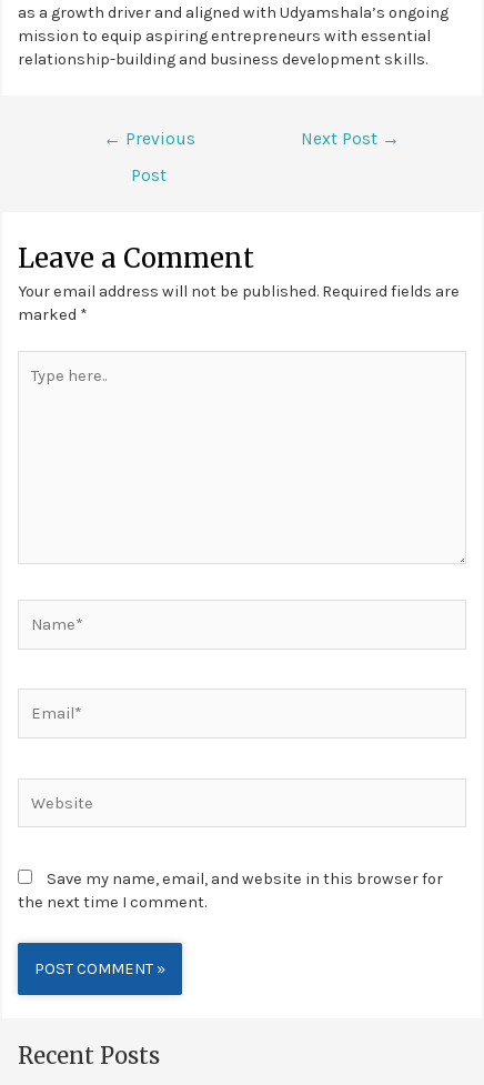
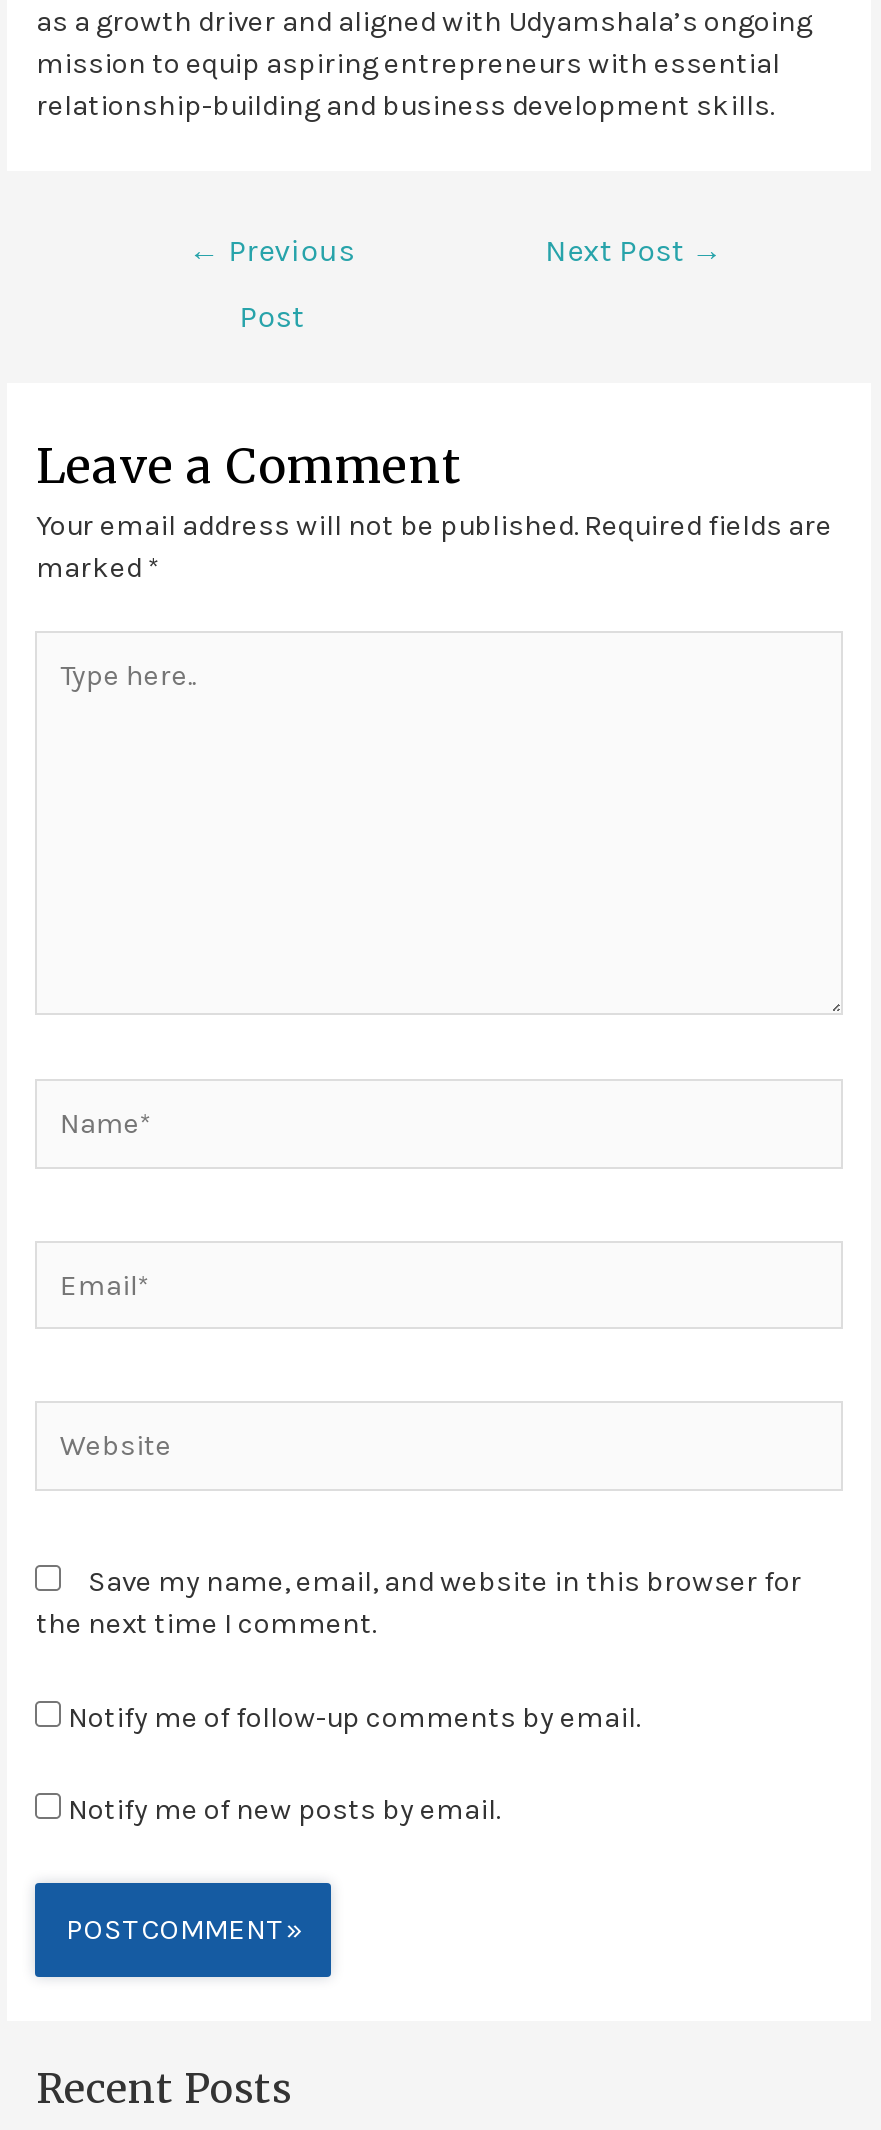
none -> [68,1701,640,1828] Notify me of follow-up comments by email. | Notify me of new posts by email.

